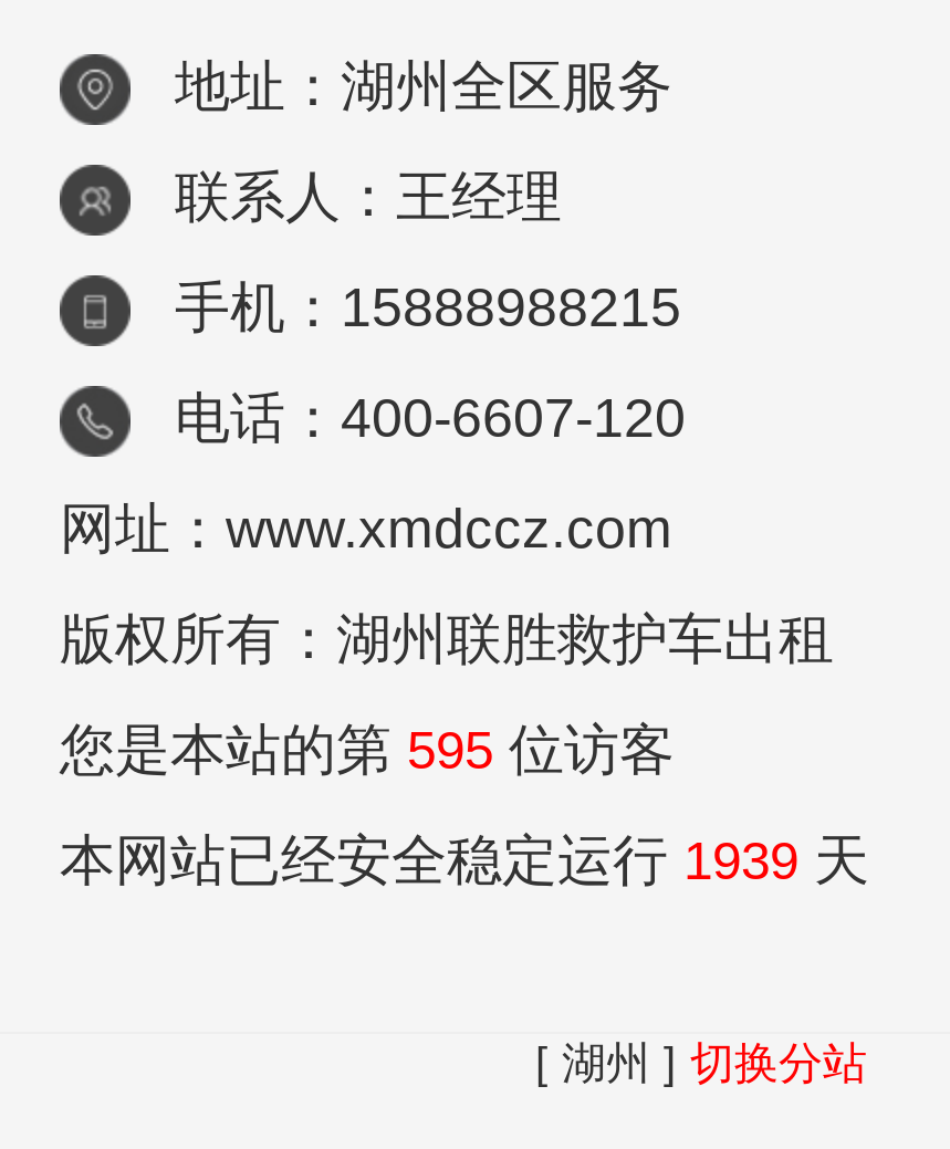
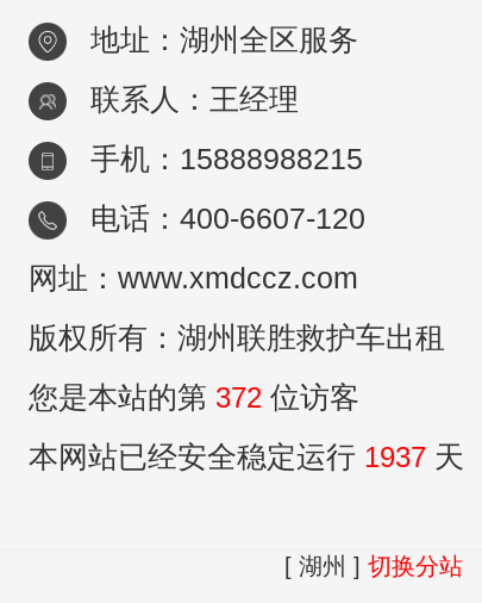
[60,720,675,780] 您是本站的第595位访客 -> [29,381,359,414] 您是本站的第372位访客
[60,831,869,890] 本网站已经安全稳定运行1939天 -> [29,441,464,473] 本网站已经安全稳定运行1937天

